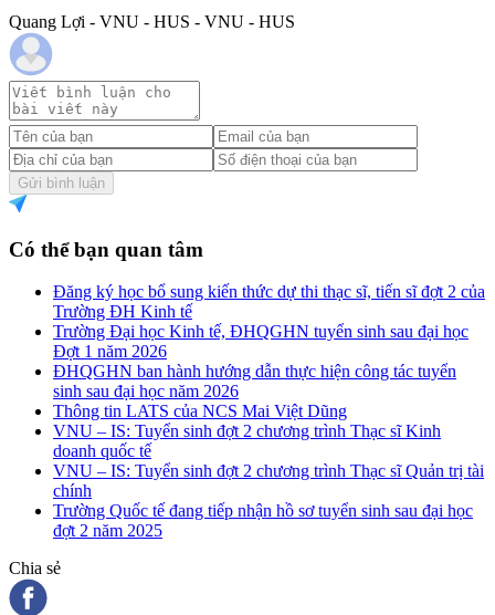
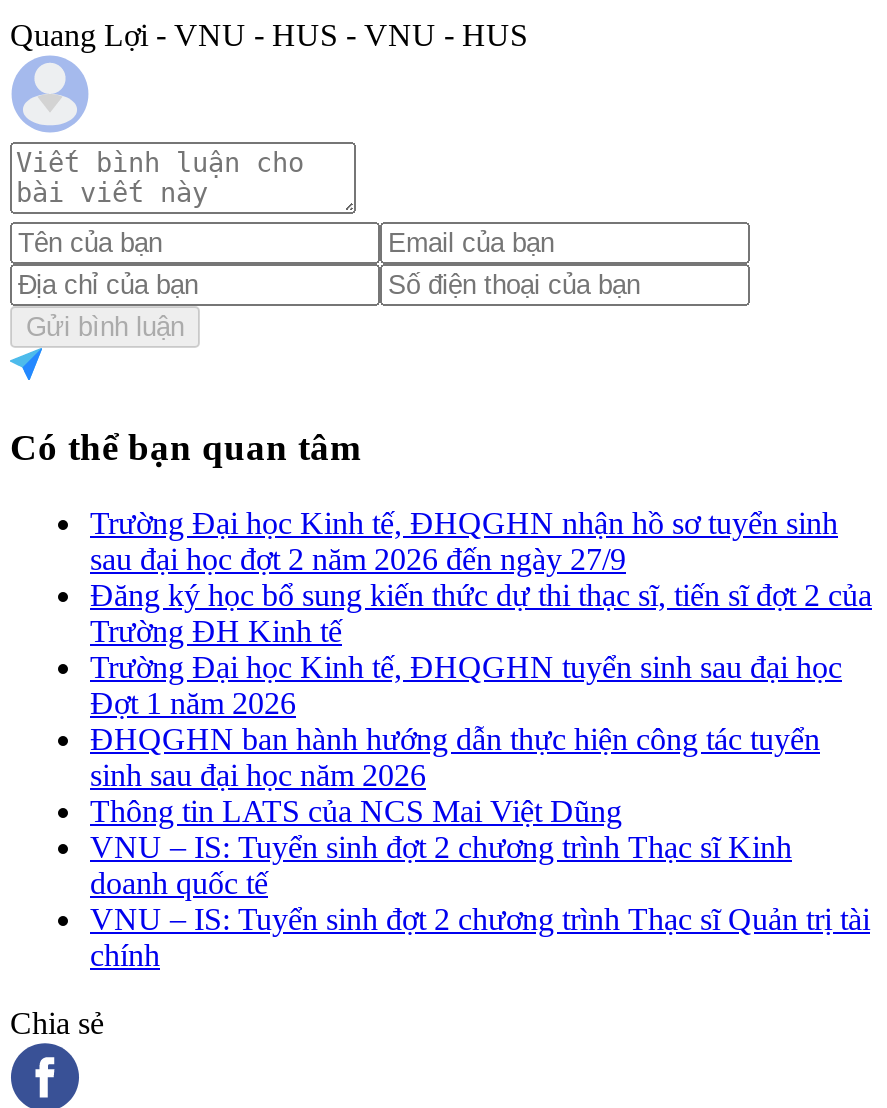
none -> [90,506,838,576] Trường Đại học Kinh tế, ĐHQGHN nhận hồ sơ tuyển sinh | sau đại học đợt 2 năm 2026 đến ngày 27/9
moved [53,282,485,500] -> [90,578,872,972]: Đăng ký học bổ sung kiến thức dự thi thạc sĩ, tiến sĩ đợt 2 của | Trường ĐH Kinh tế | Trường Đại học Kinh tế, ĐHQGHN tuyển sinh sau đại học | ... | VNU – IS: Tuyển sinh đợt 2 chương trình Thạc sĩ Quản trị tài | chính
[53,501,473,540] Trường Quốc tế đang tiếp nhận hồ sơ tuyển sinh sau đại học | đợt 2 năm 2025 -> none

